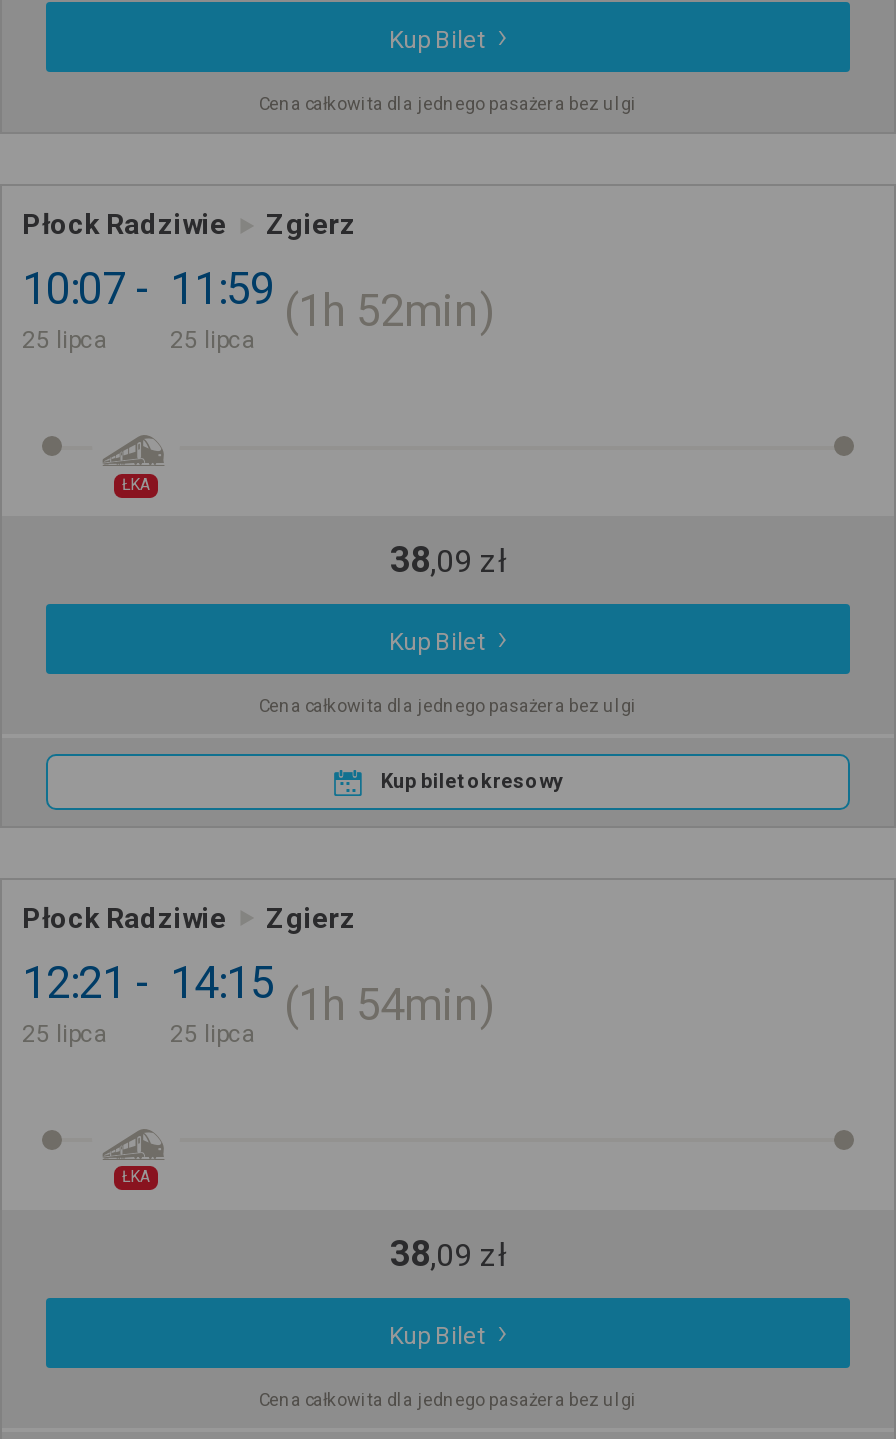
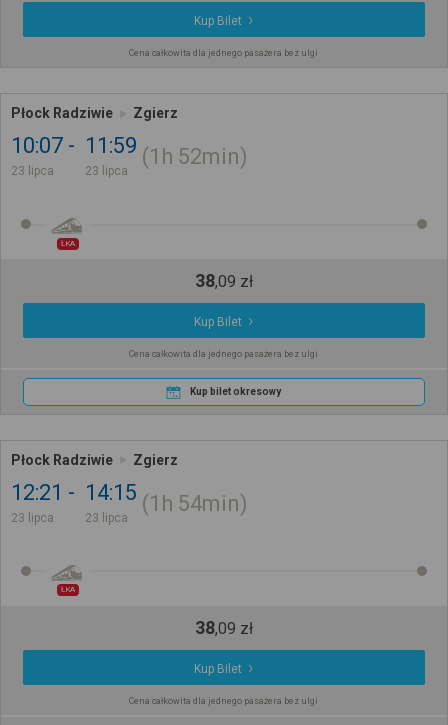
[22,326,108,354] 25 lipca -> [11,164,54,178] 23 lipca
[170,326,256,354] 25 lipca -> [85,164,128,178] 23 lipca
[22,1019,108,1047] 25 lipca -> [11,511,54,525] 23 lipca
[170,1019,256,1047] 25 lipca -> [85,511,128,525] 23 lipca

